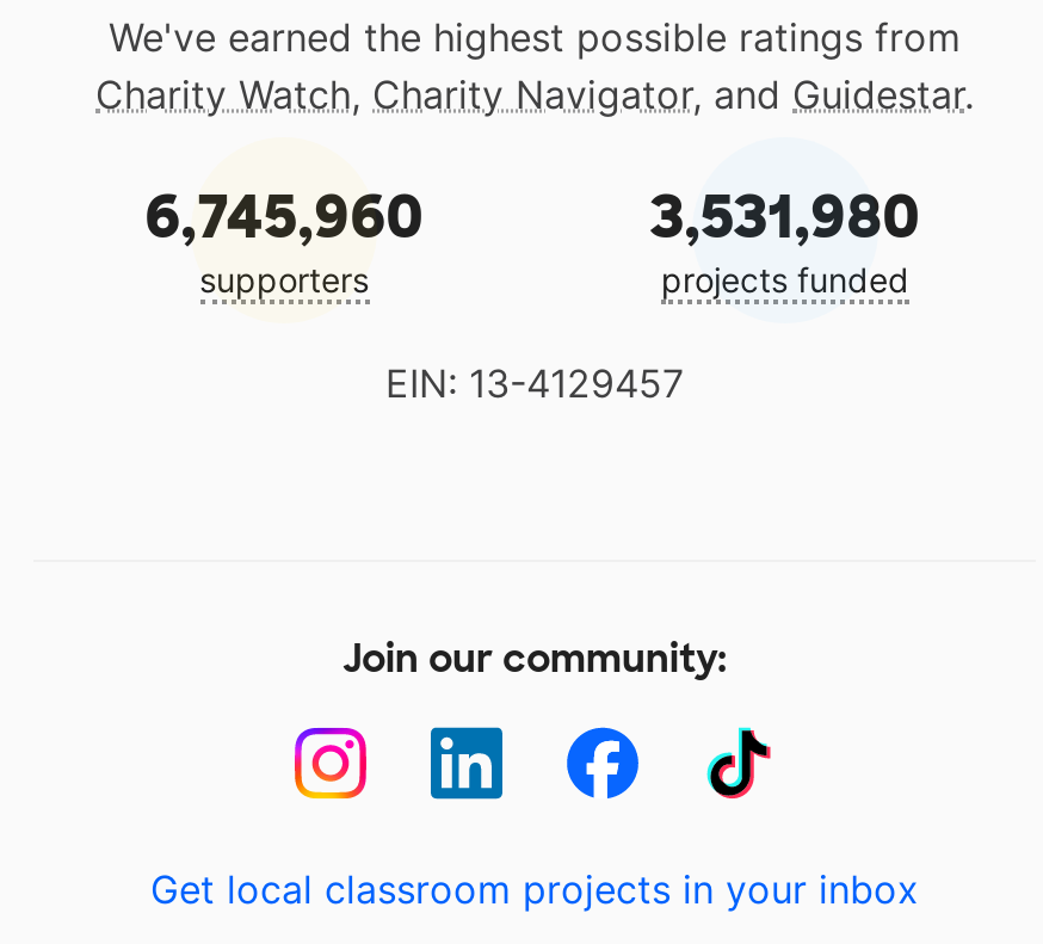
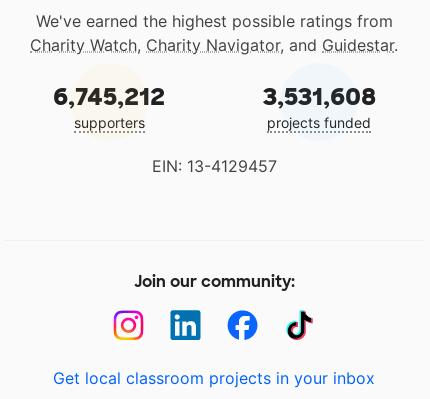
[144,179,424,253] 6,745,960 -> [53,81,165,112] 6,745,212
[650,179,920,253] 3,531,980 -> [262,81,375,112] 3,531,608

